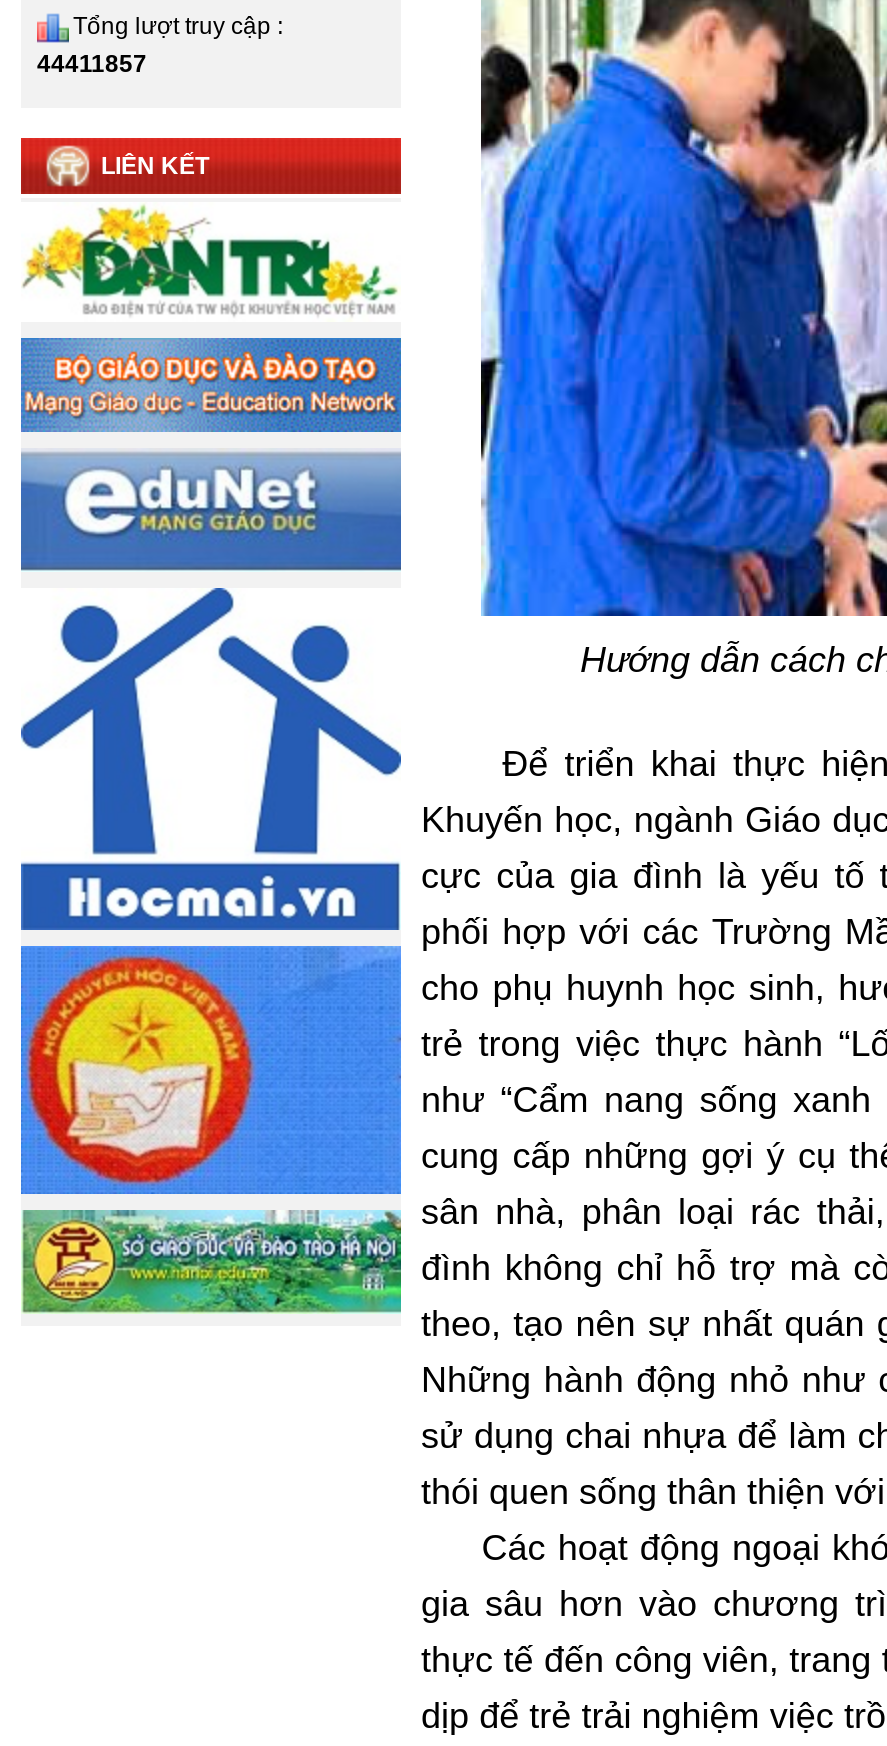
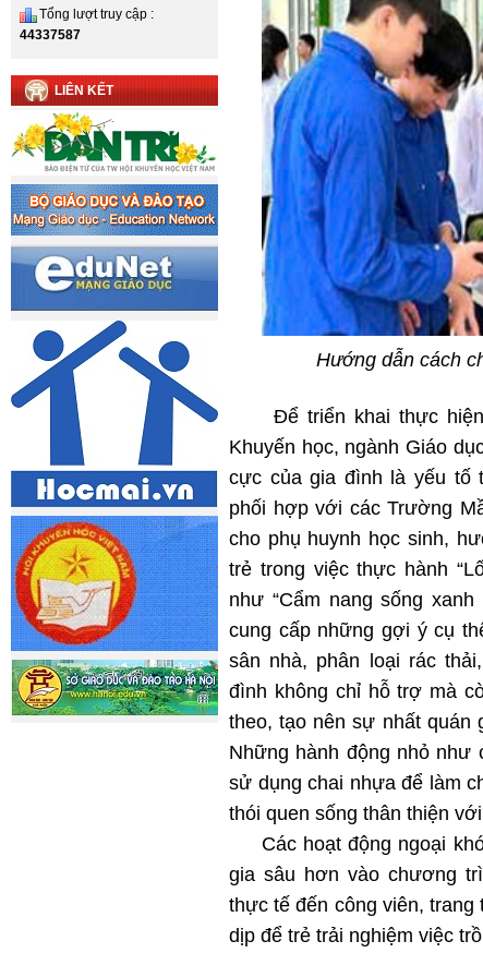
[37,50,147,78] 44411857 -> [20,27,81,43] 44337587

